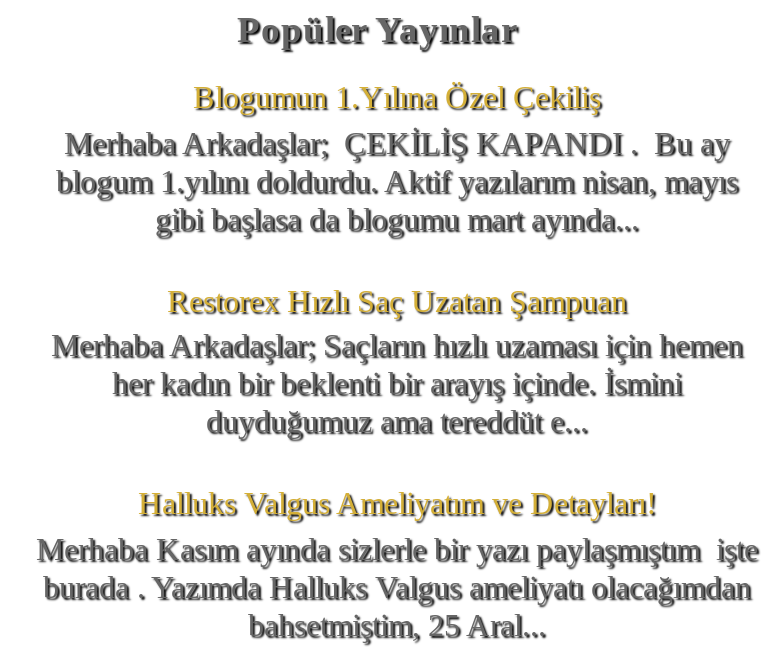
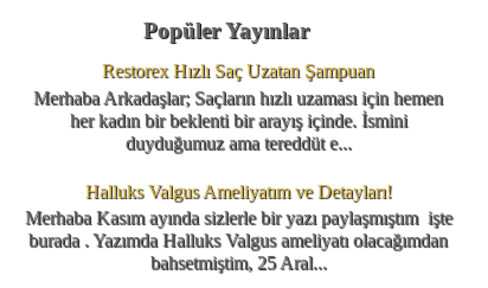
[56,81,738,235] Blogumun 1.Yılına Özel Çekiliş | Merhaba Arkadaşlar; ÇEKİLİŞ KAPANDI . Bu ay | blogum 1.yılını doldurdu. Aktif yazılarım nisan, mayıs | gibi başlasa da blogumu mart ayında... -> none

